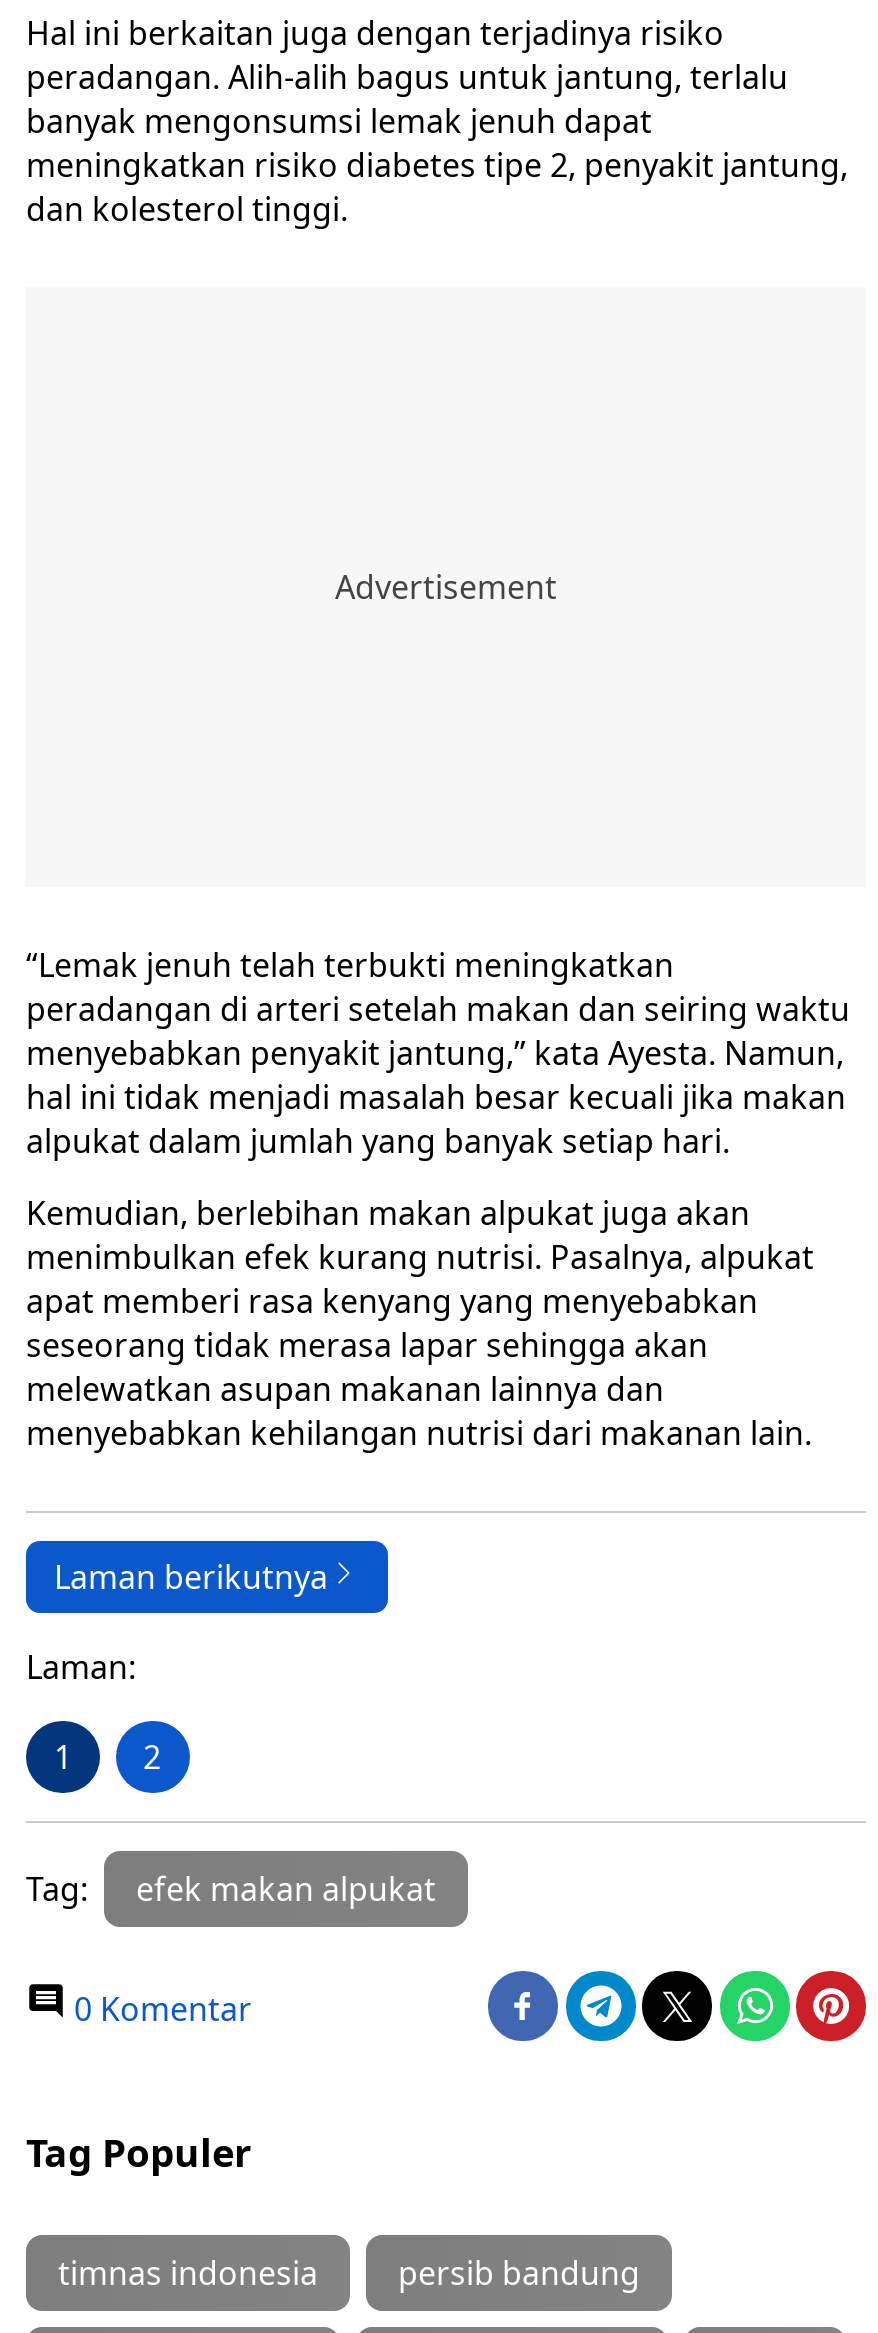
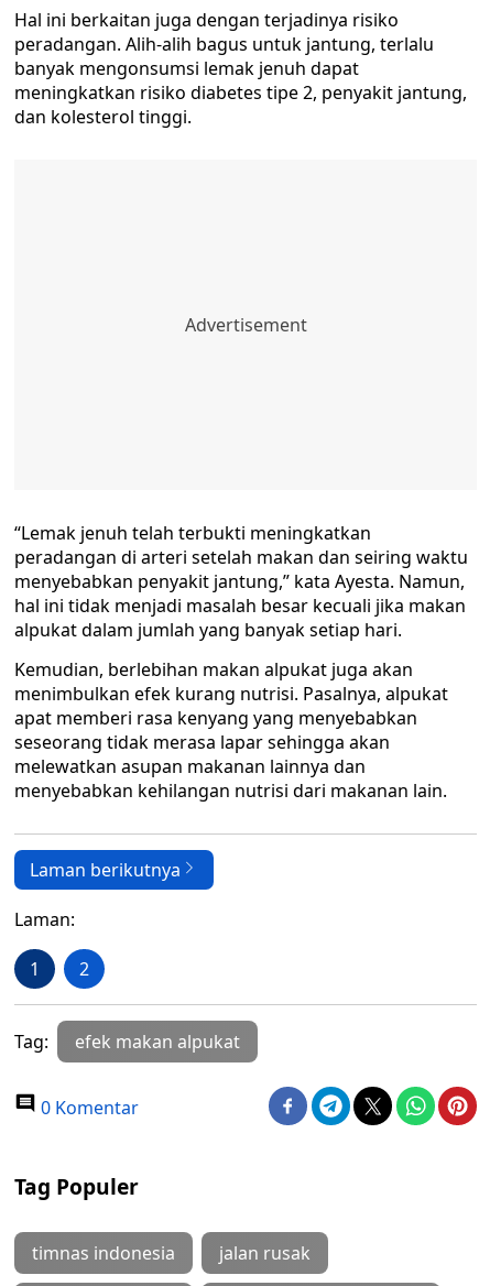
[398,2251,640,2295] persib bandung -> [219,1241,311,1265] jalan rusak

